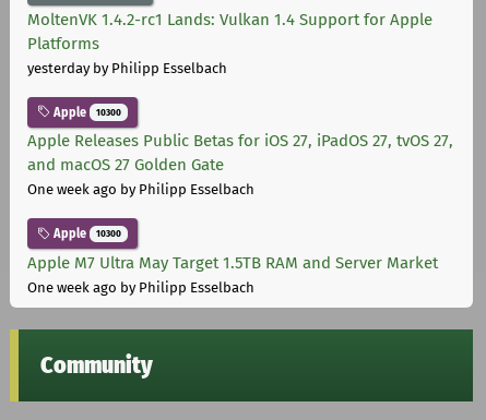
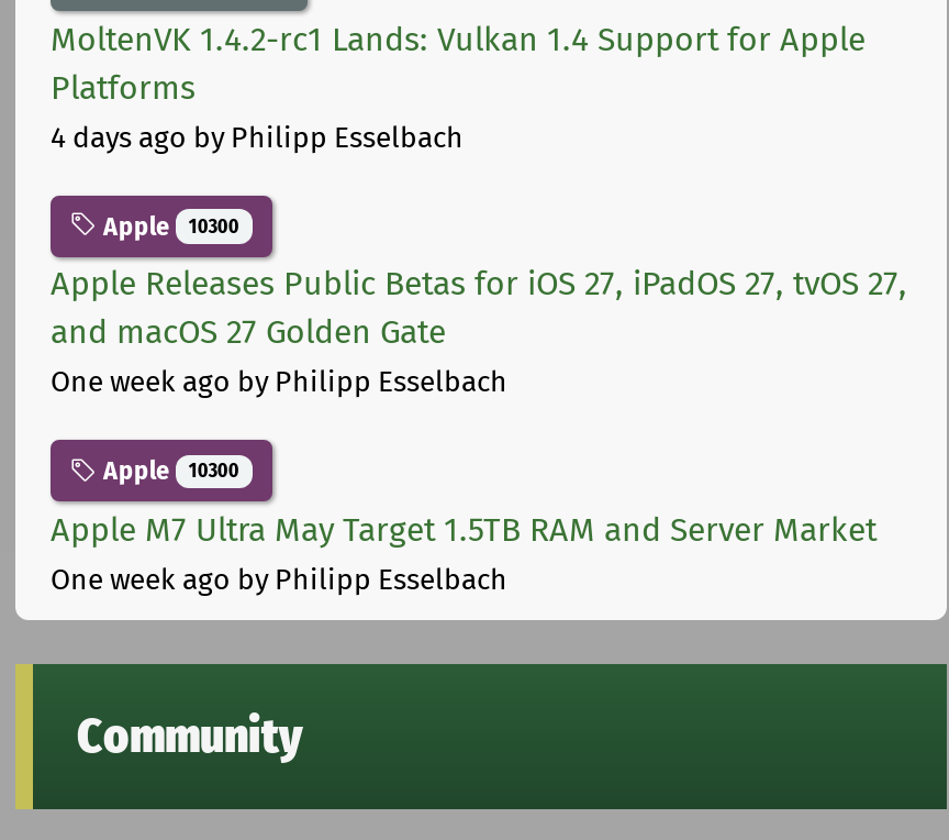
[27,59,227,76] yesterday by Philipp Esselbach -> [51,120,464,153] 4 days ago by Philipp Esselbach

